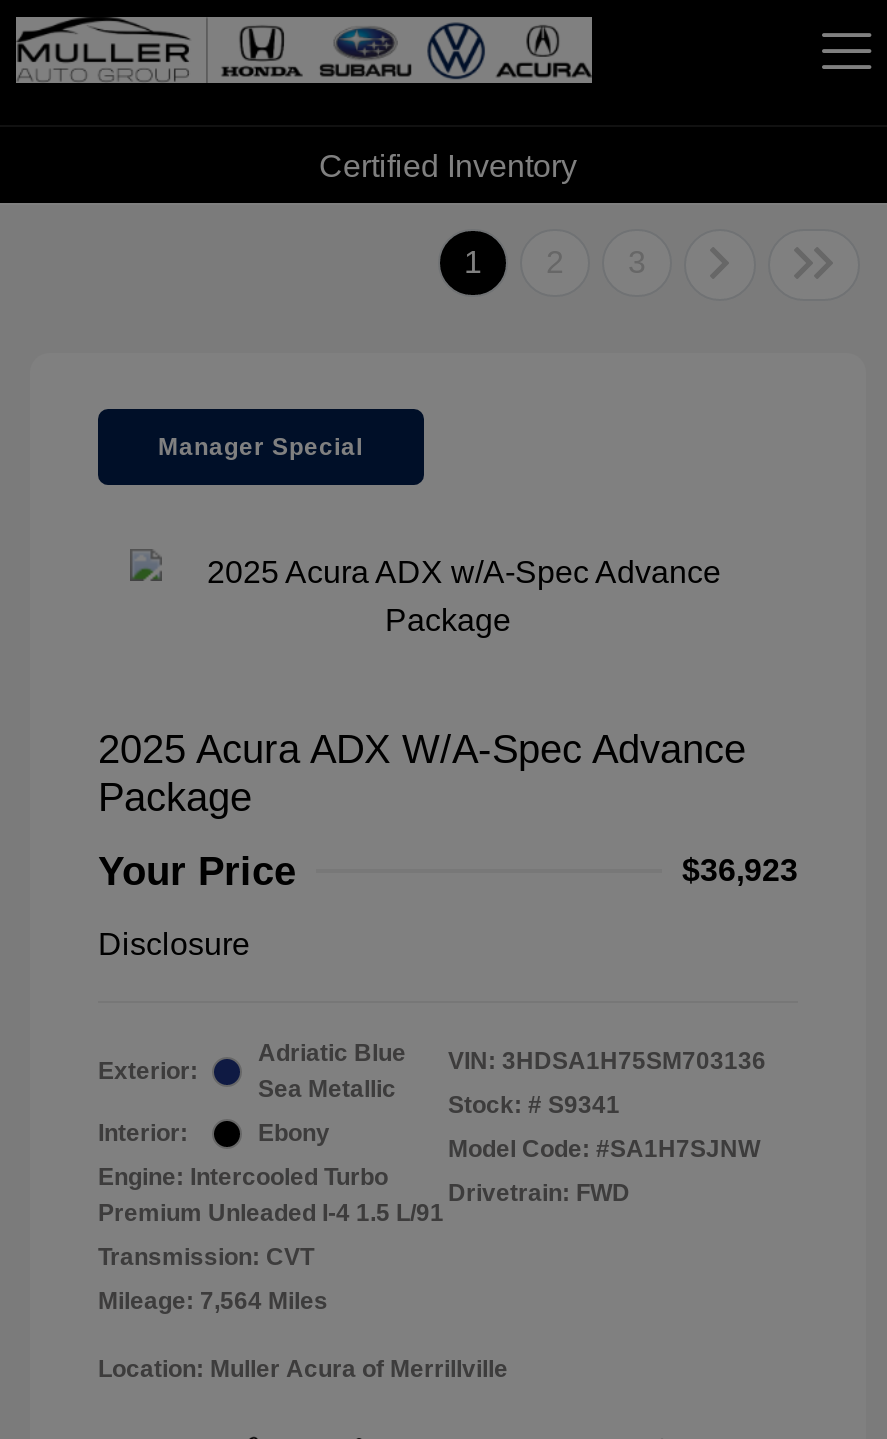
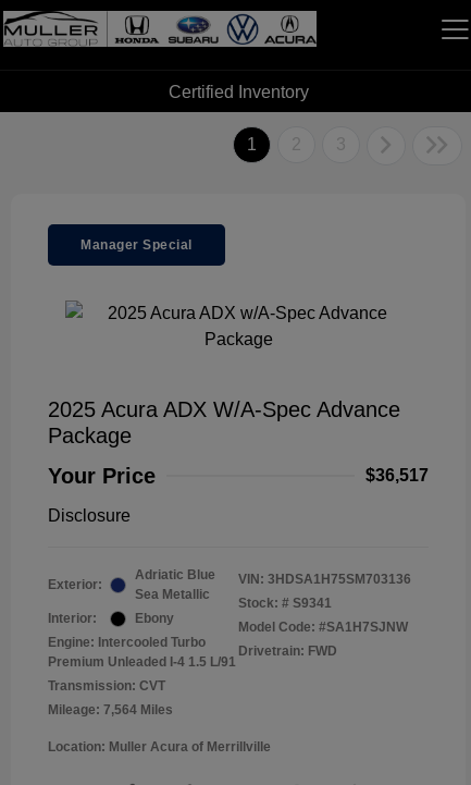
[682,853,798,887] $36,923 -> [365,466,429,485] $36,517

